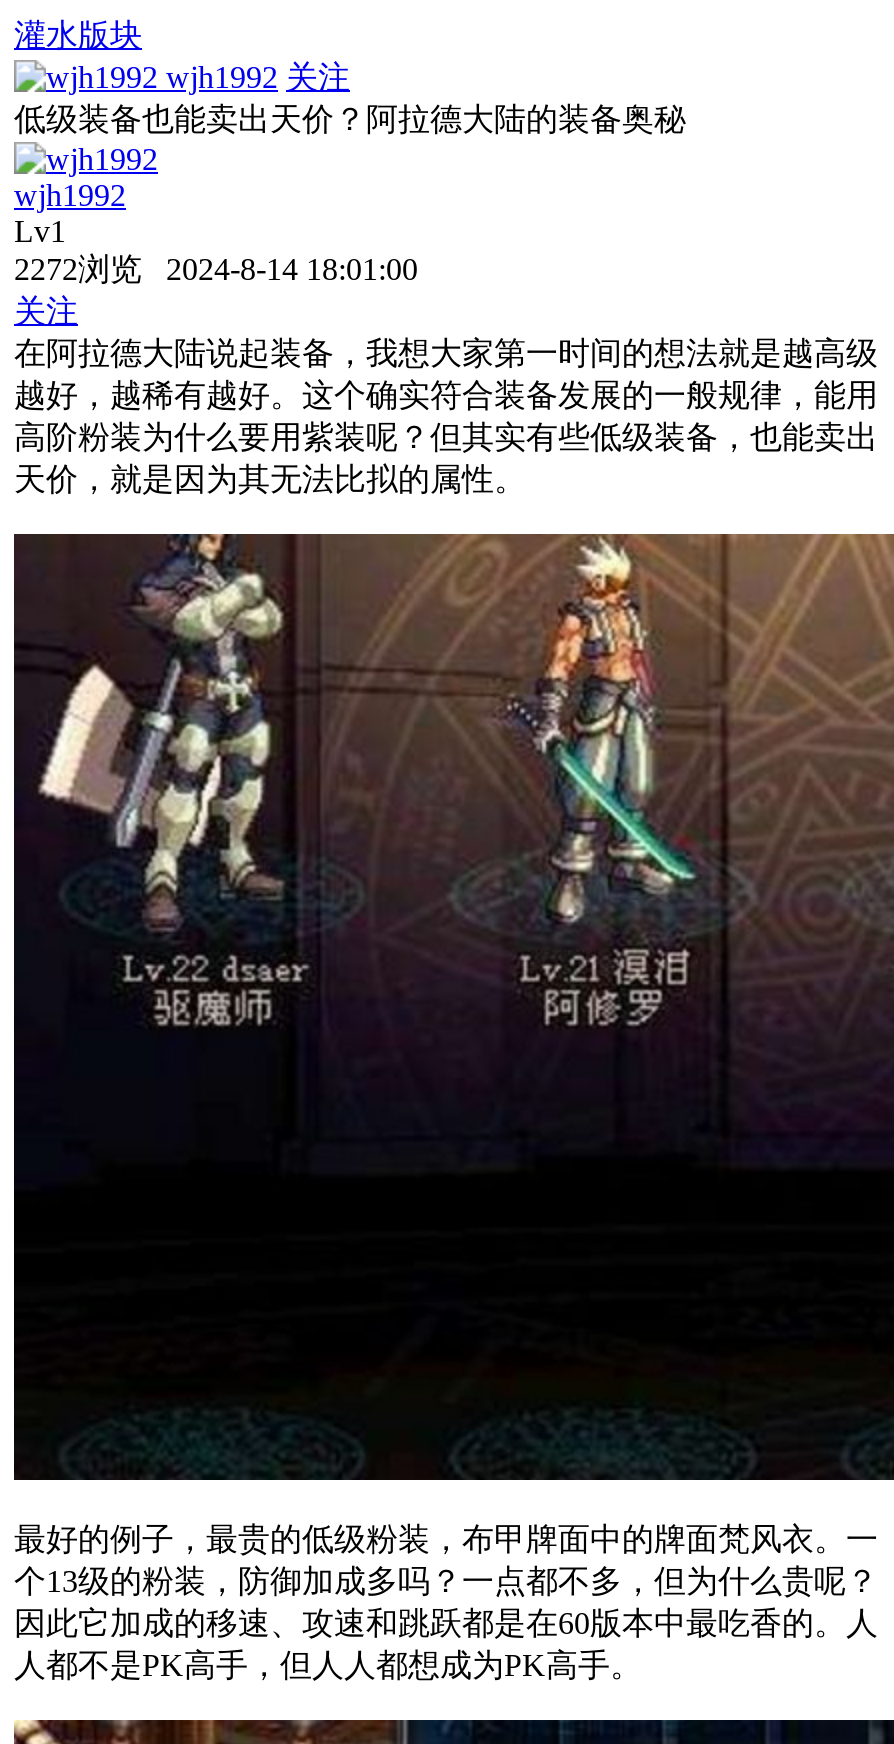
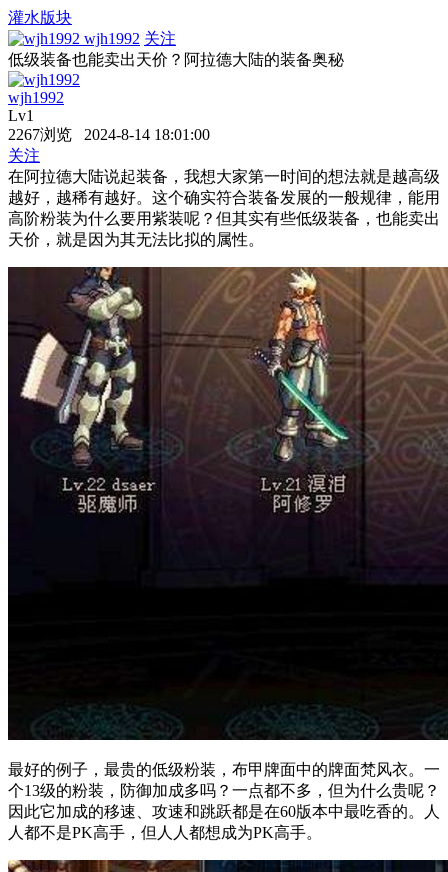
[14,252,418,286] 2272浏览 2024-8-14 18:01:00 -> [8,126,210,143] 2267浏览 2024-8-14 18:01:00

